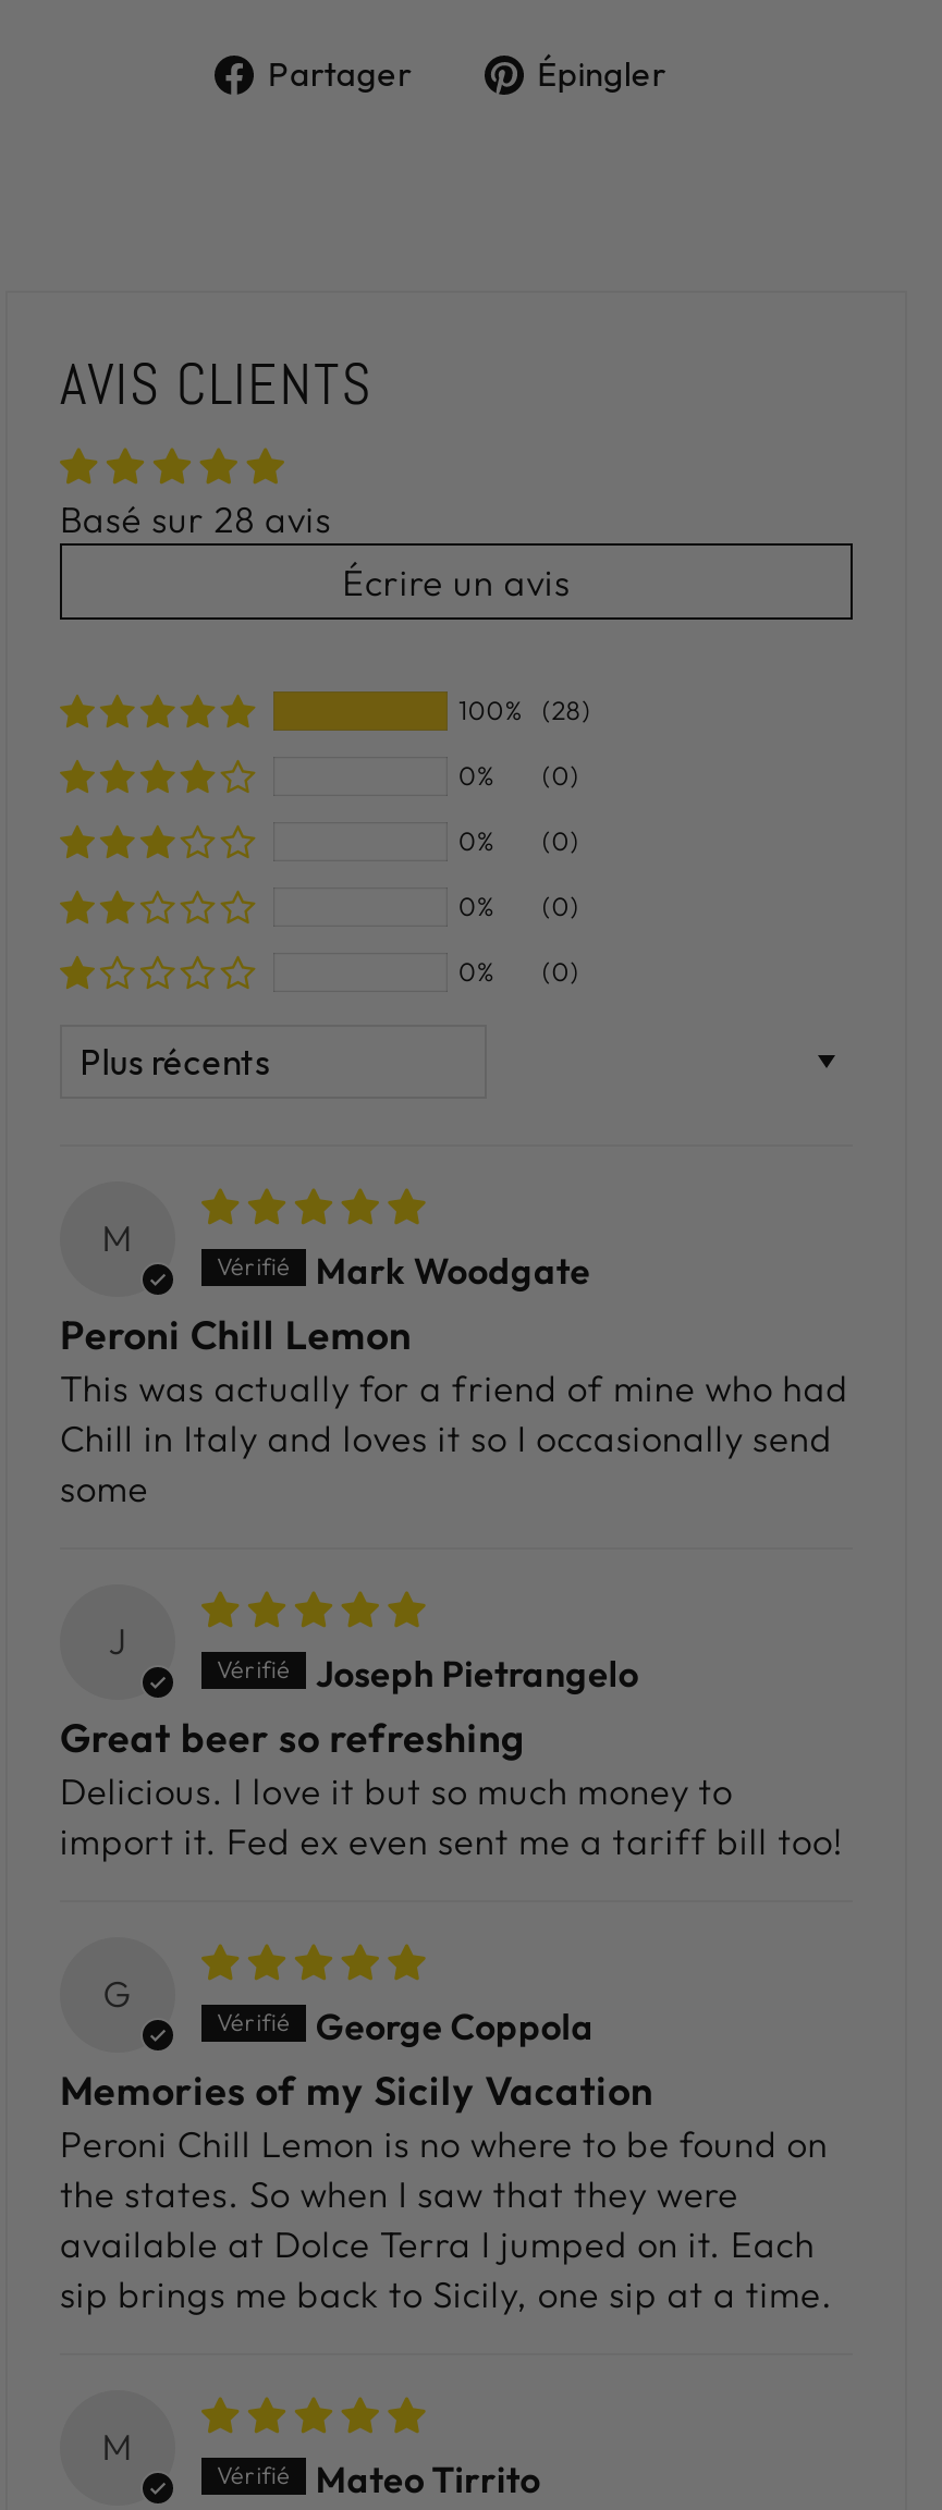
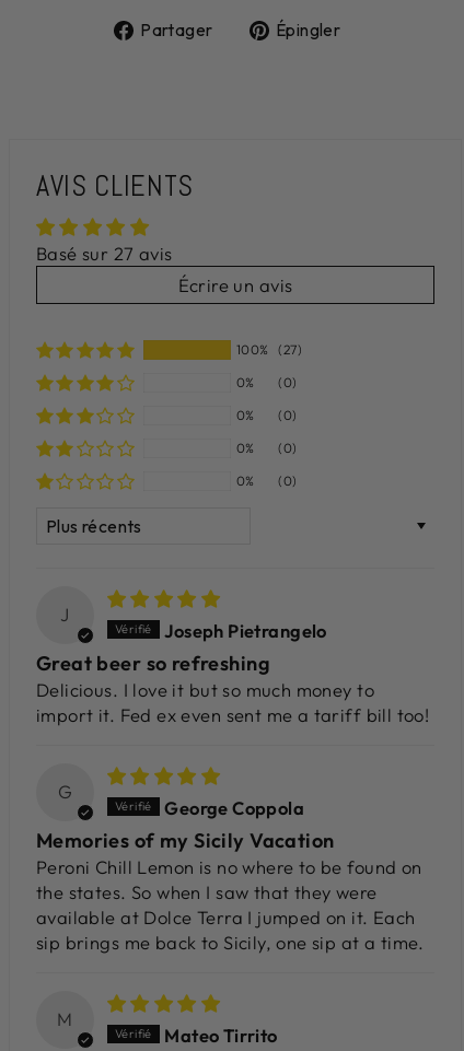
[60,496,331,541] Basé sur 28 avis -> [36,242,172,265] Basé sur 27 avis
[458,694,591,727] 100% (28) -> [236,342,302,358] 100% (27)
[60,1214,848,1511] M | Mark Woodgate | Peroni Chill Lemon | This was actually for a friend of mine who had | Chill in Italy and loves it so I occasionally send | some -> none

